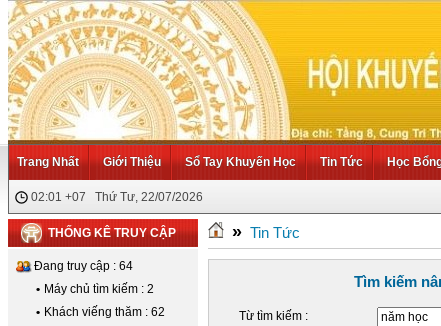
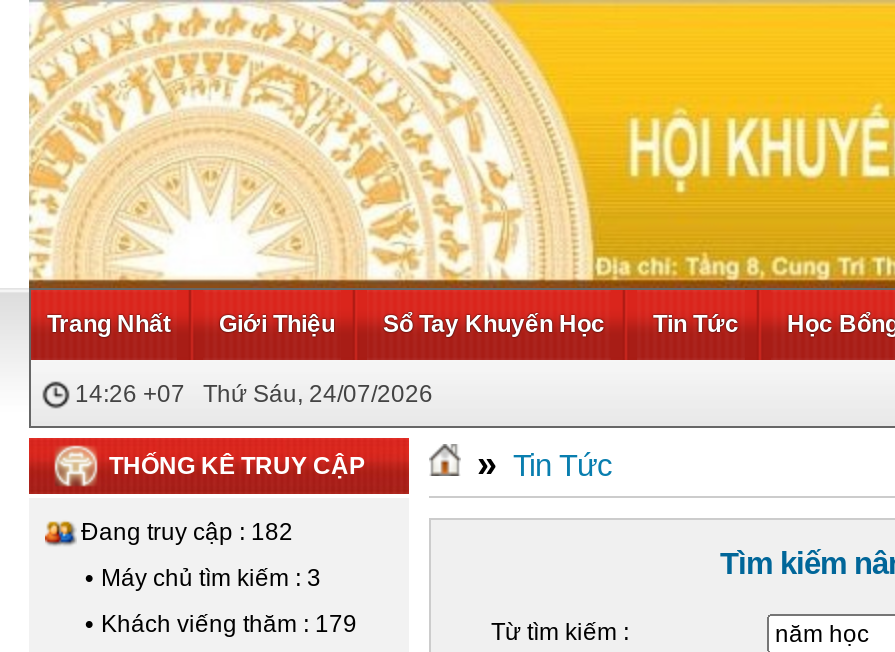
[31,190,203,204] 02:01 +07 Thứ Tư, 22/07/2026 -> [75,380,433,408] 14:26 +07 Thứ Sáu, 24/07/2026
[34,259,133,273] Đang truy cập : 64 -> [81,518,293,546] Đang truy cập : 182
[36,282,154,296] • Máy chủ tìm kiếm : 2 -> [85,564,321,592] • Máy chủ tìm kiếm : 3
[36,305,165,319] • Khách viếng thăm : 62 -> [85,610,357,638] • Khách viếng thăm : 179

